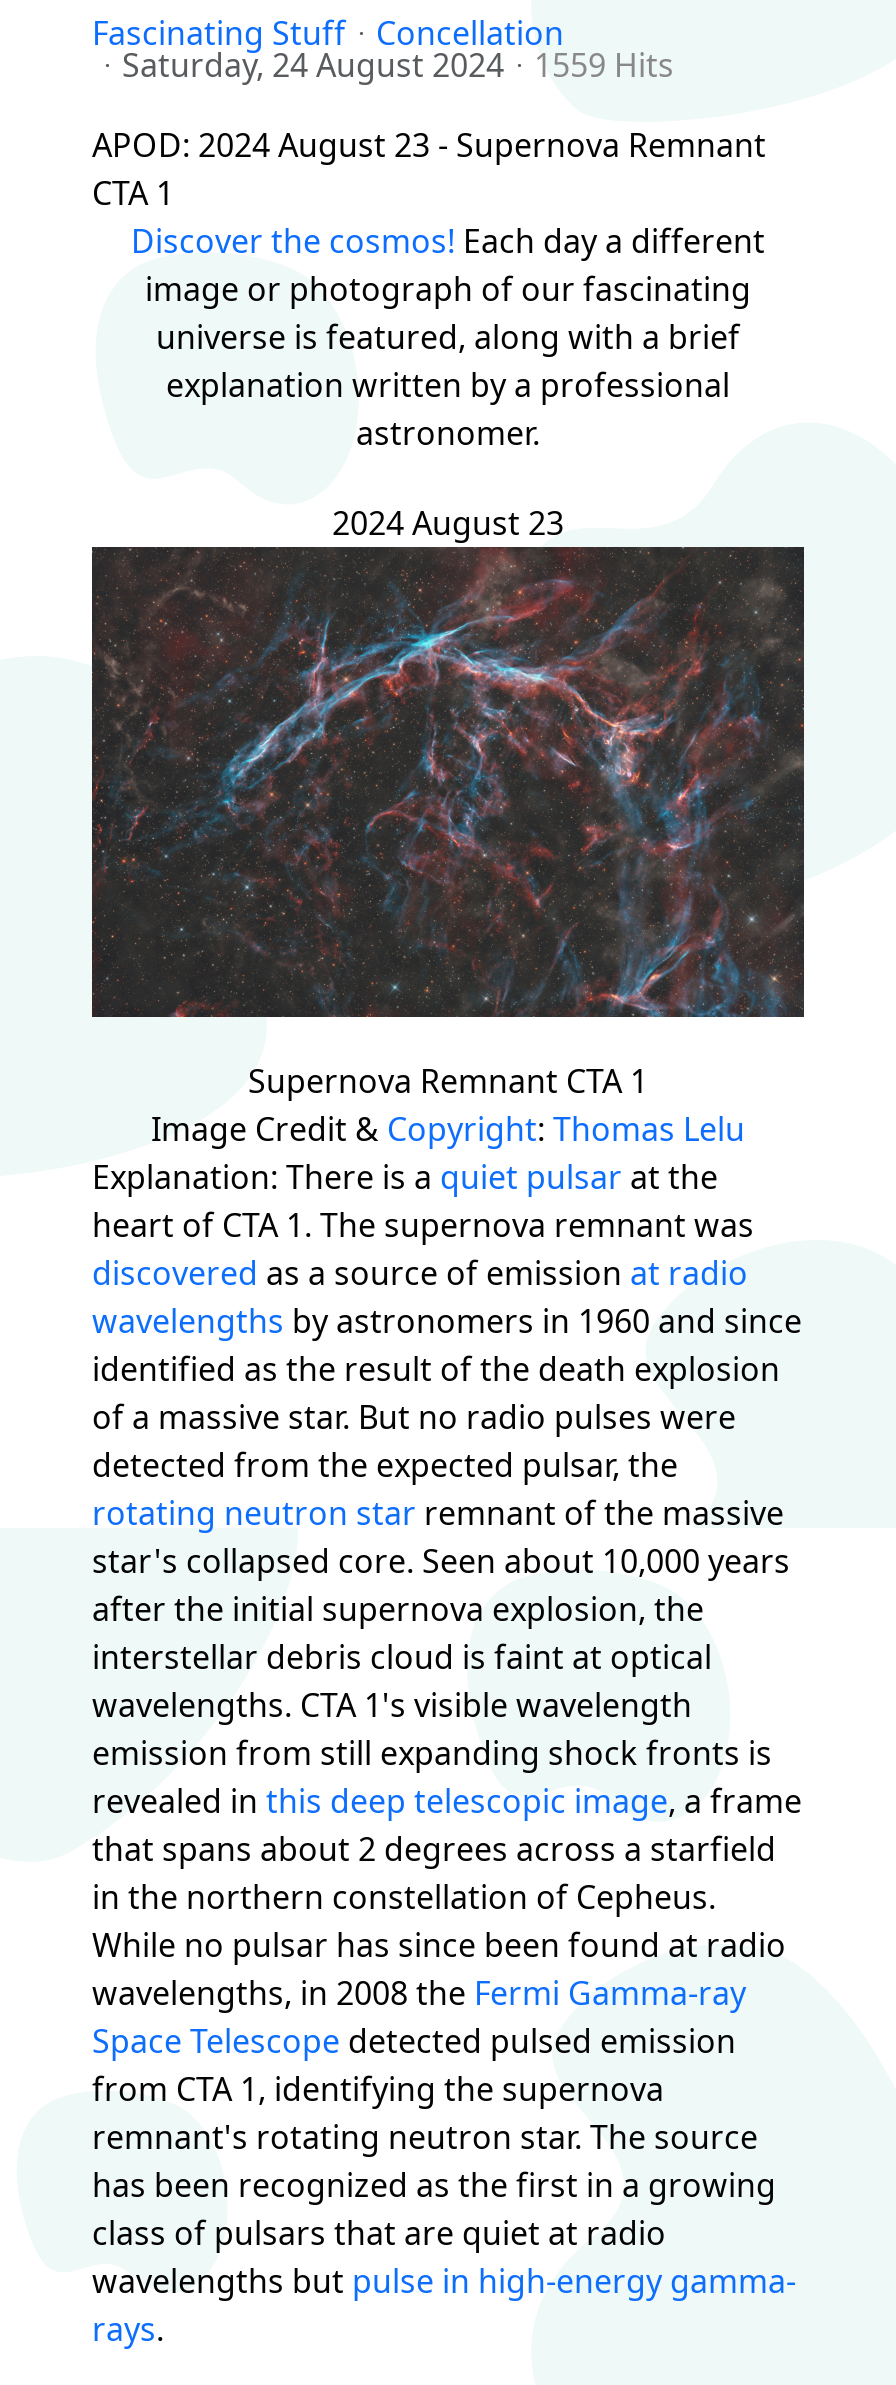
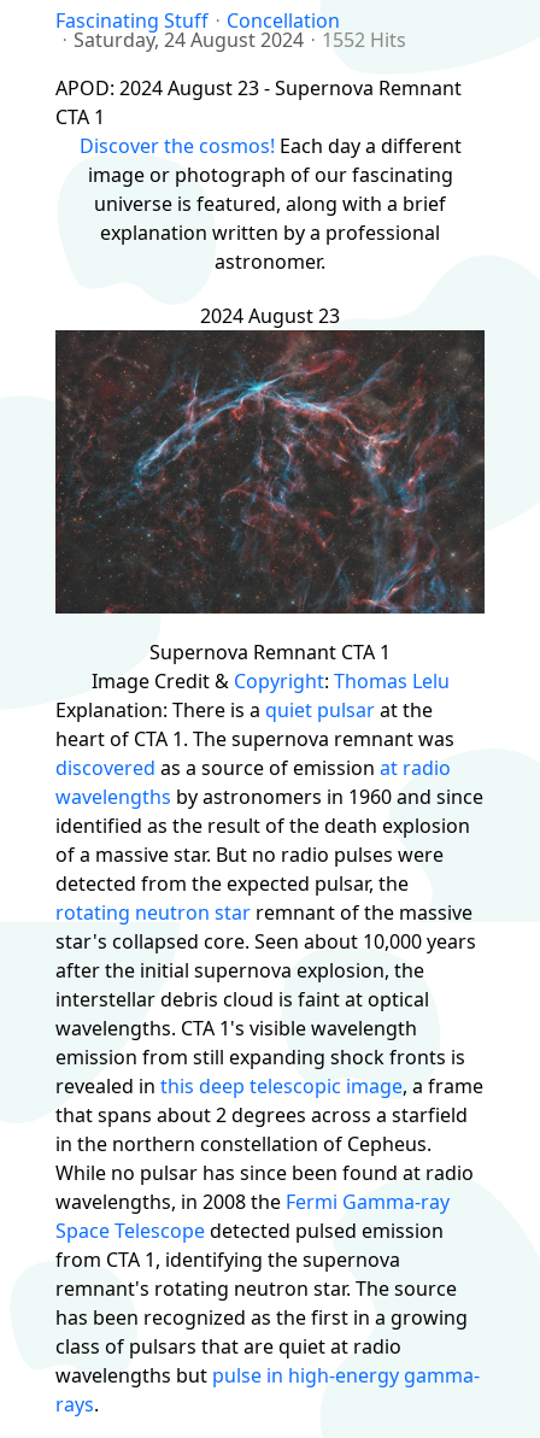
[122,44,674,88] Saturday, 24 August 2024 1559 Hits -> [74,27,406,54] Saturday, 24 August 2024 1552 Hits

